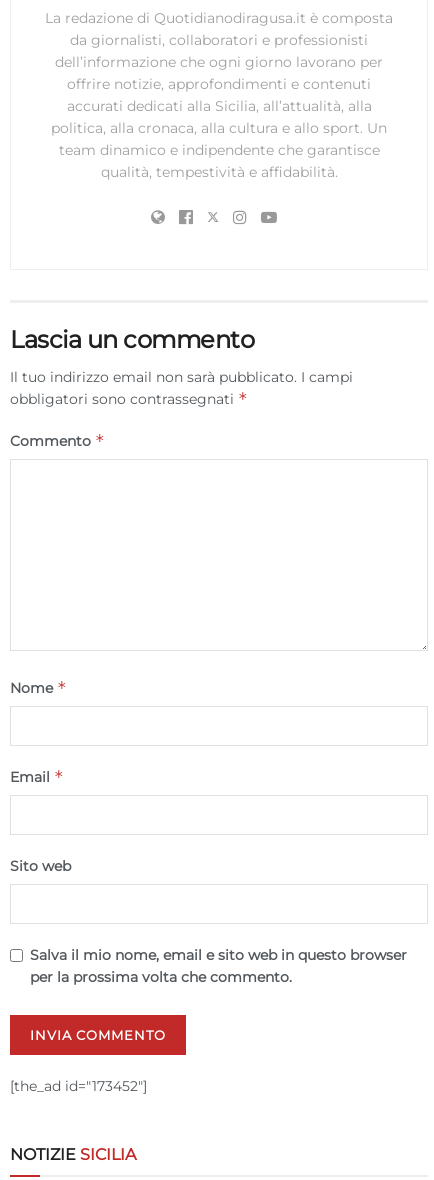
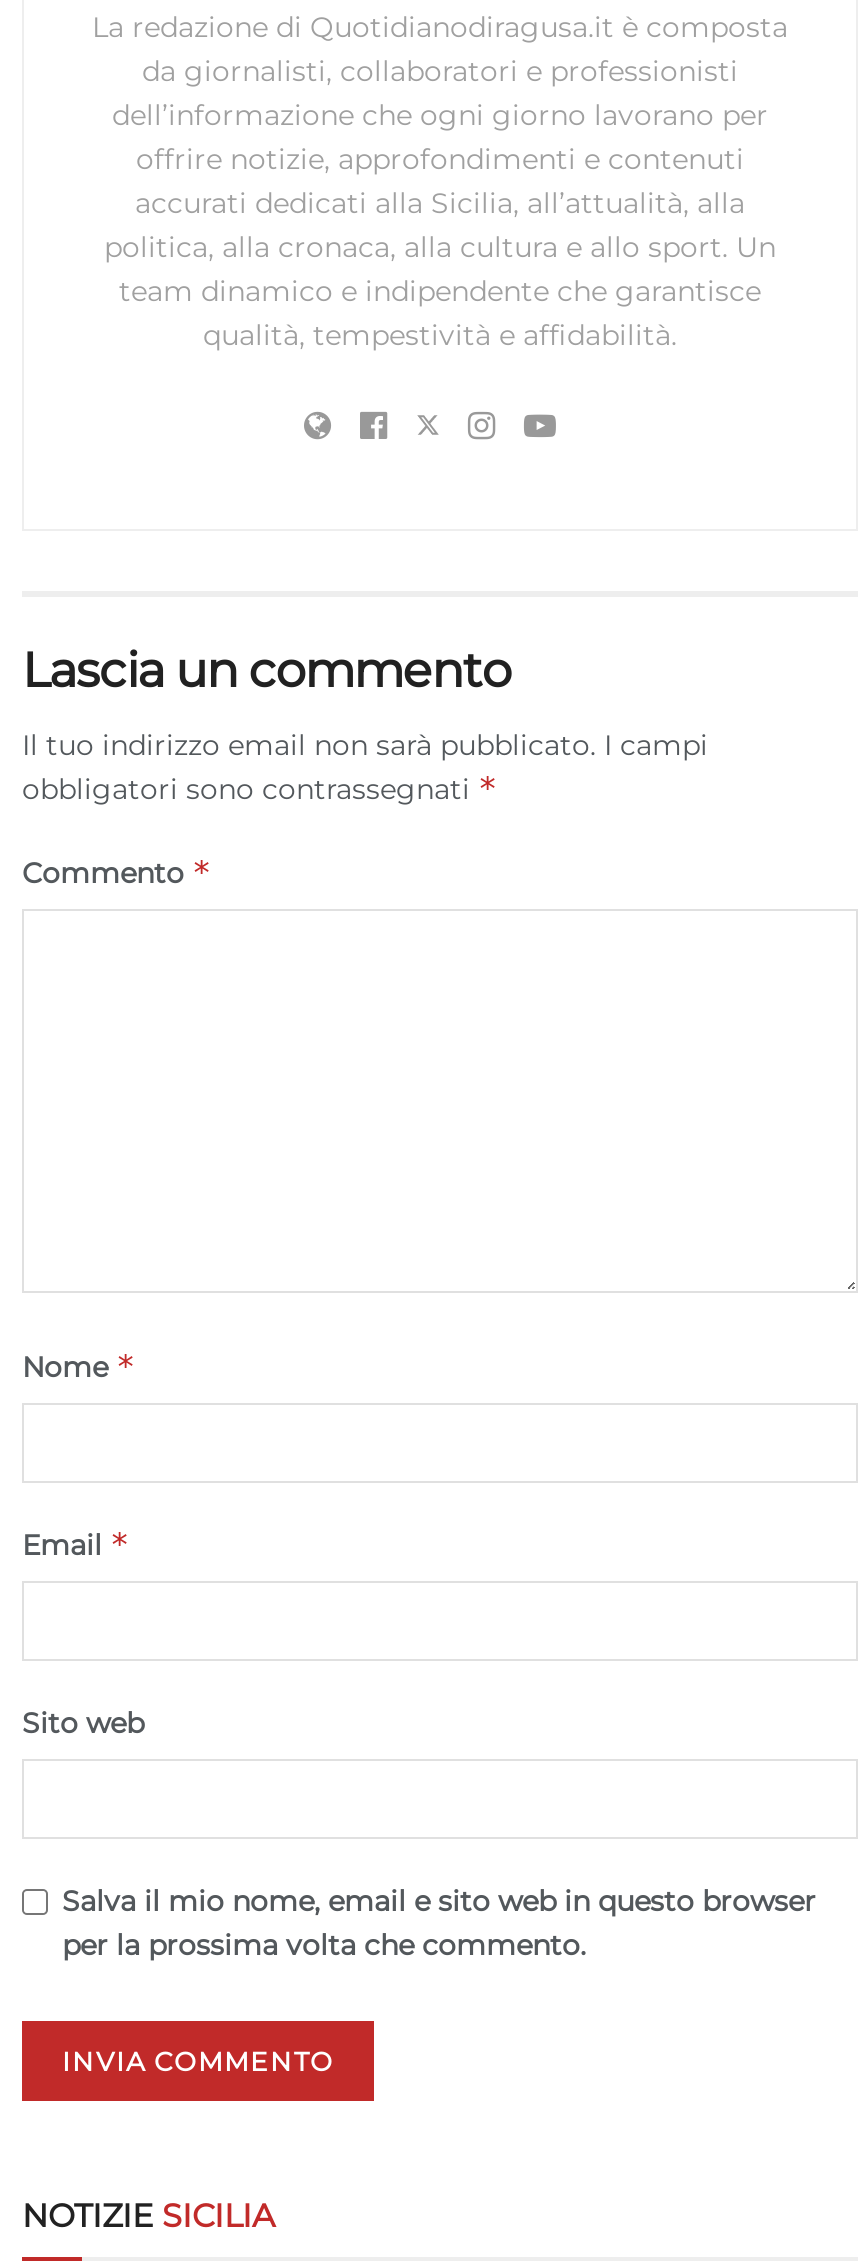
[10,1077,147,1095] [the_ad id="173452"] -> none

